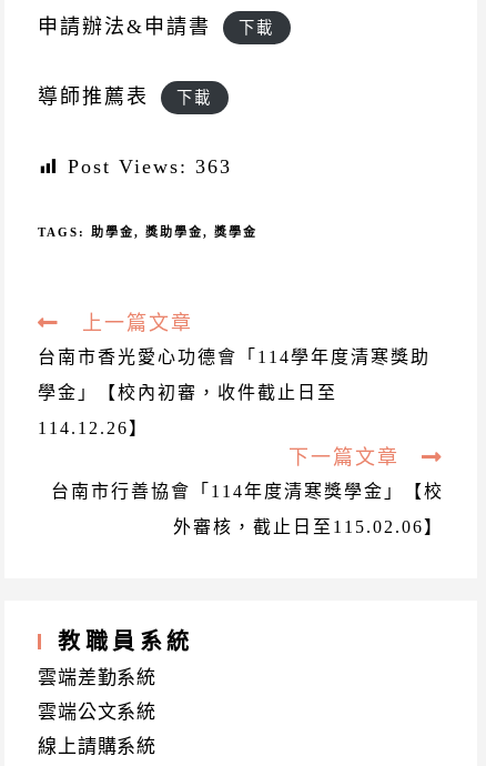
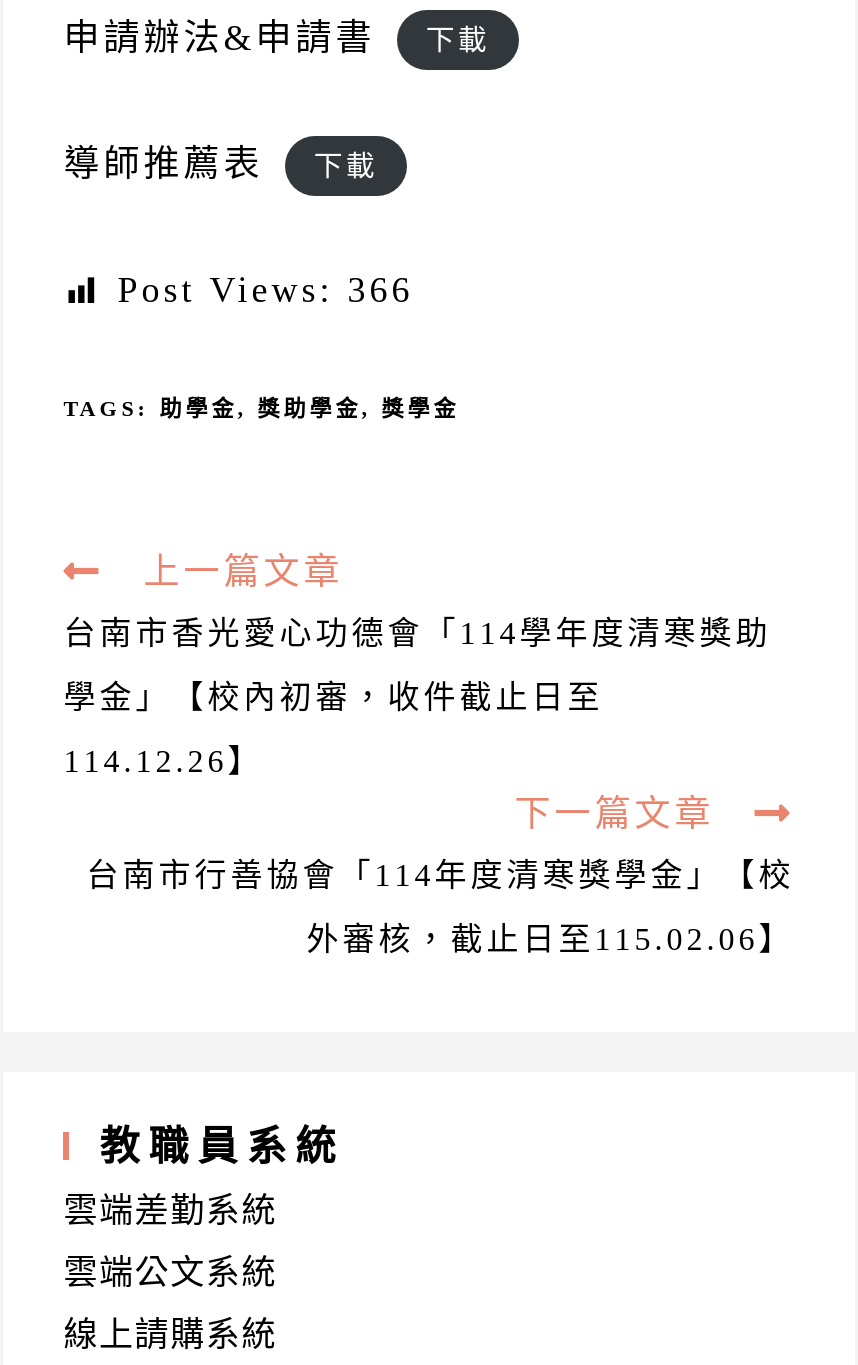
[68,155,232,178] Post Views: 363 -> [117,270,413,310] Post Views: 366

